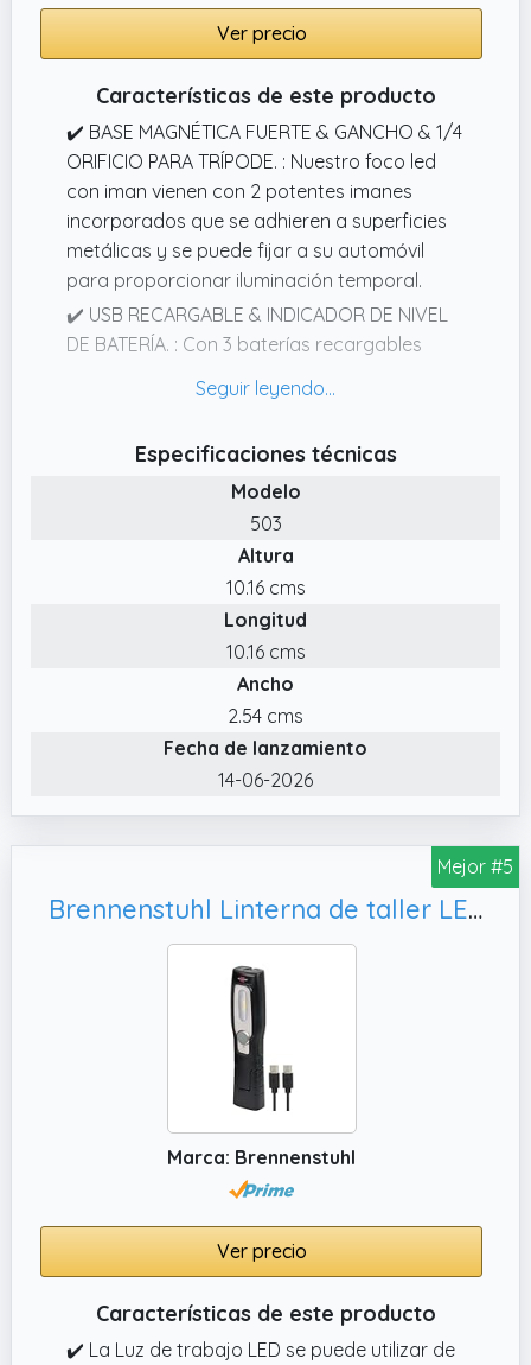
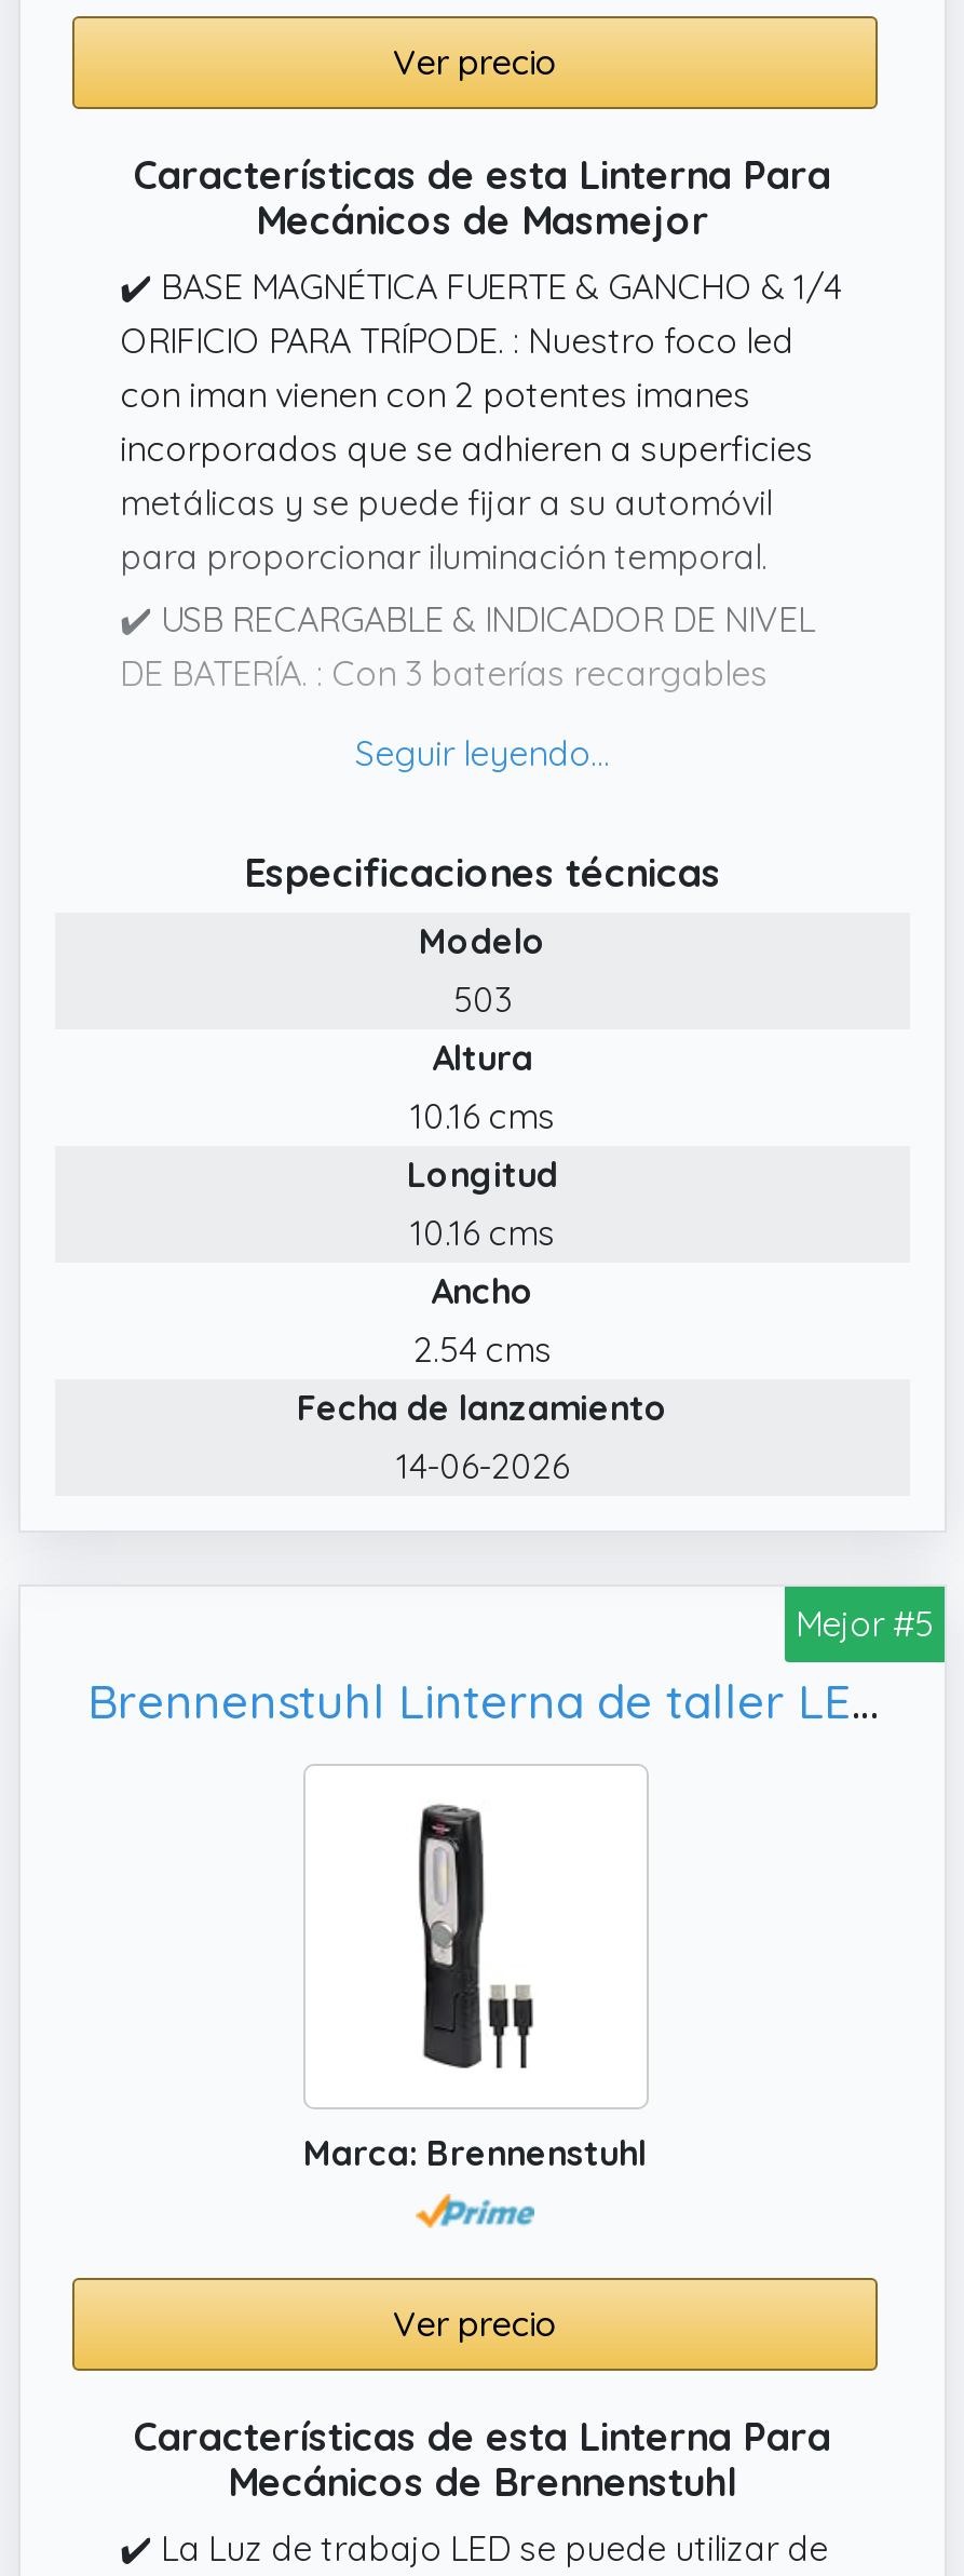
[95,81,436,109] Características de este producto -> [134,149,831,244] Características de esta Linterna Para | Mecánicos de Masmejor
[95,1299,436,1327] Características de este producto -> [134,2411,831,2506] Características de esta Linterna Para | Mecánicos de Brennenstuhl

